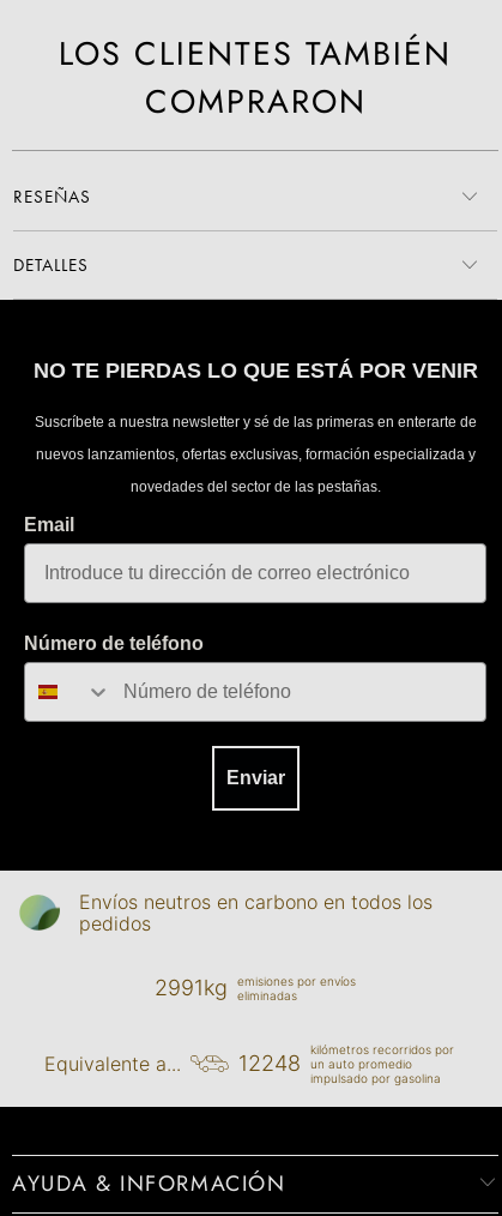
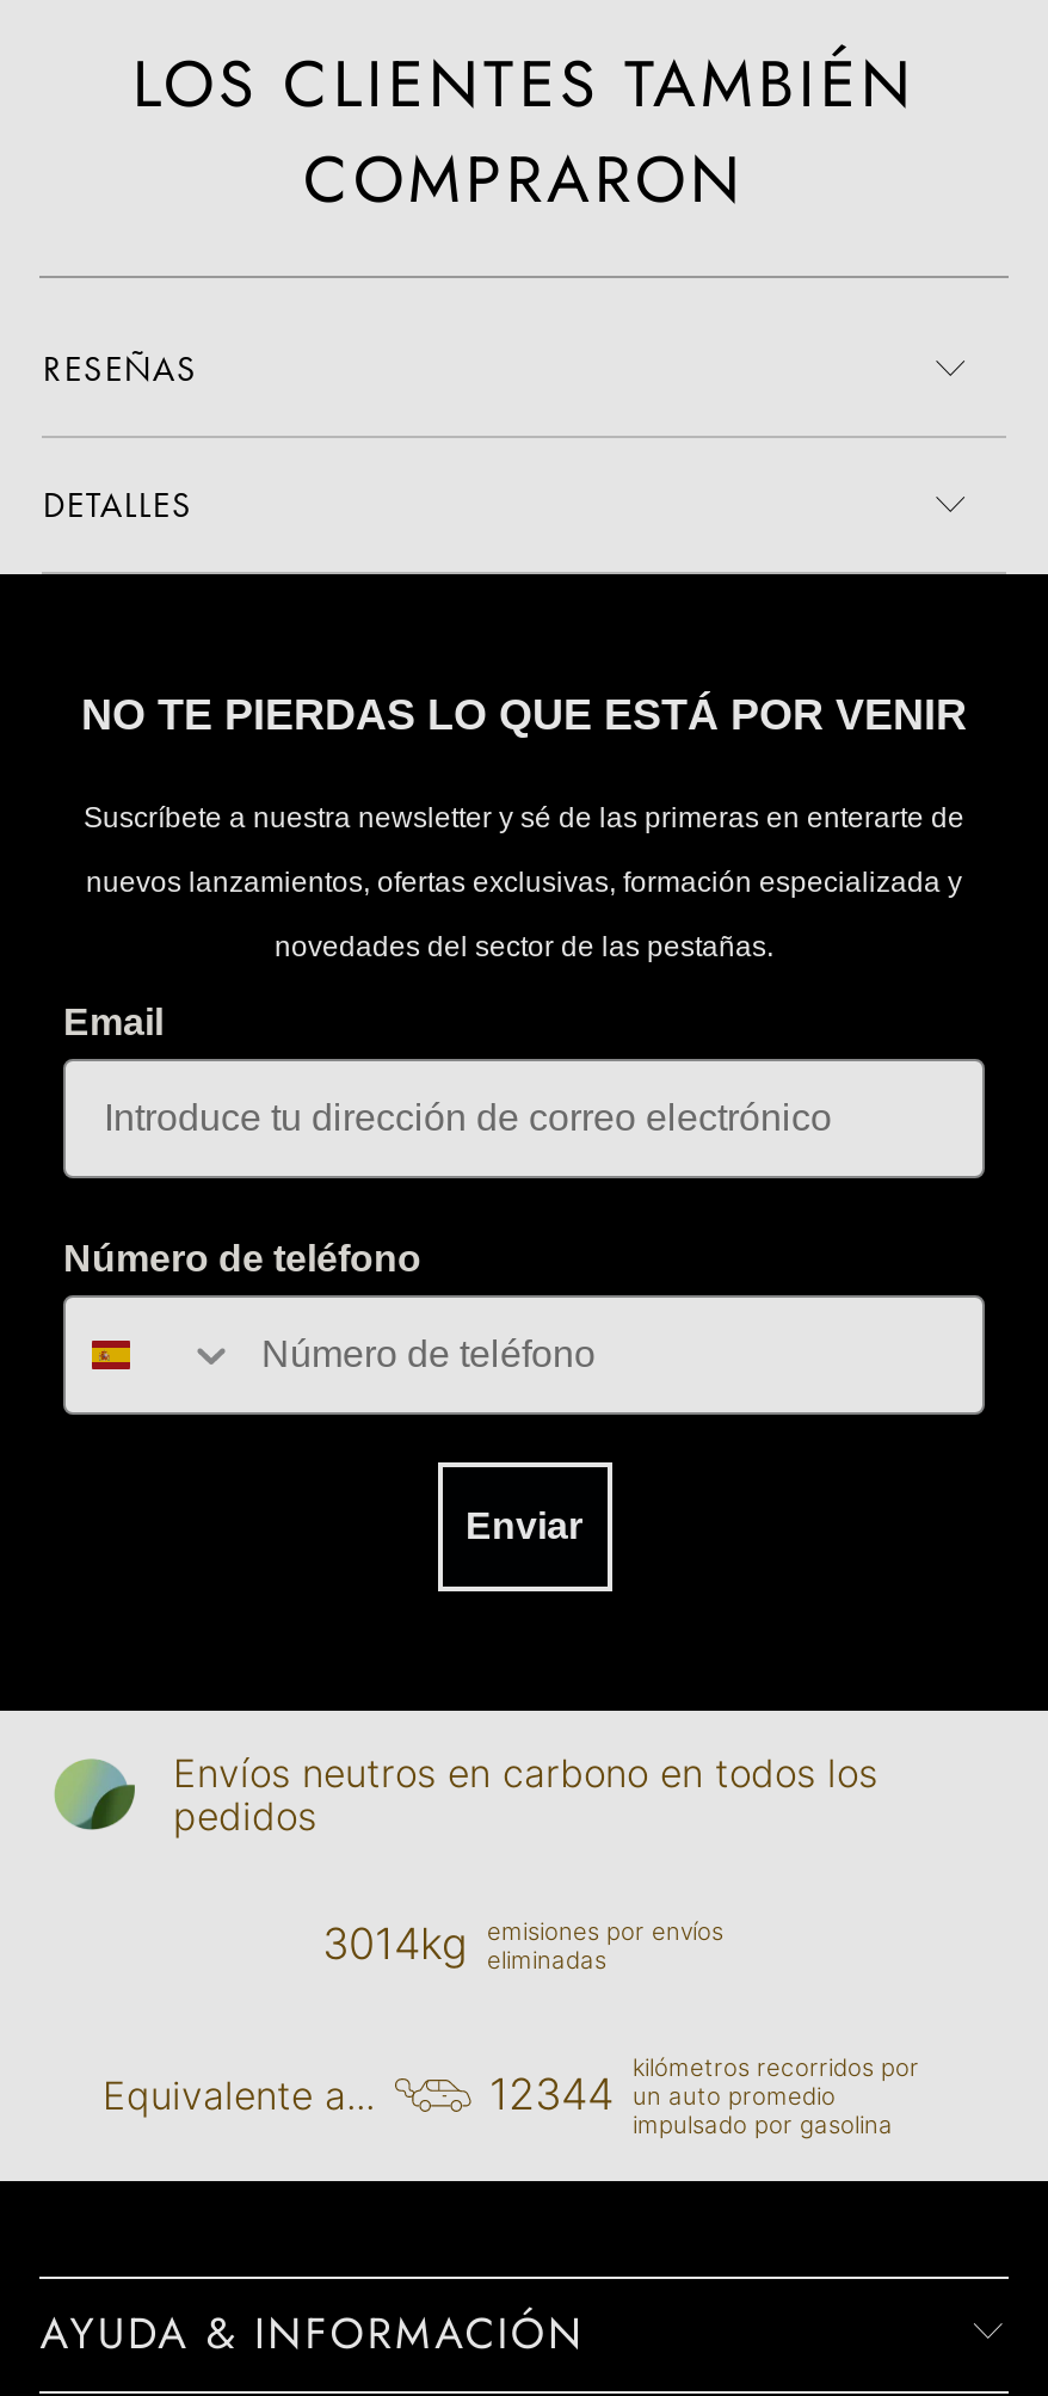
[154,974,355,1003] 2991kg emisiones por envíos eliminadas -> [322,1916,723,1973] 3014kg emisiones por envíos eliminadas
[238,1051,412,1076] 12248 un auto promedio -> [489,2069,836,2119] 12344 un auto promedio

